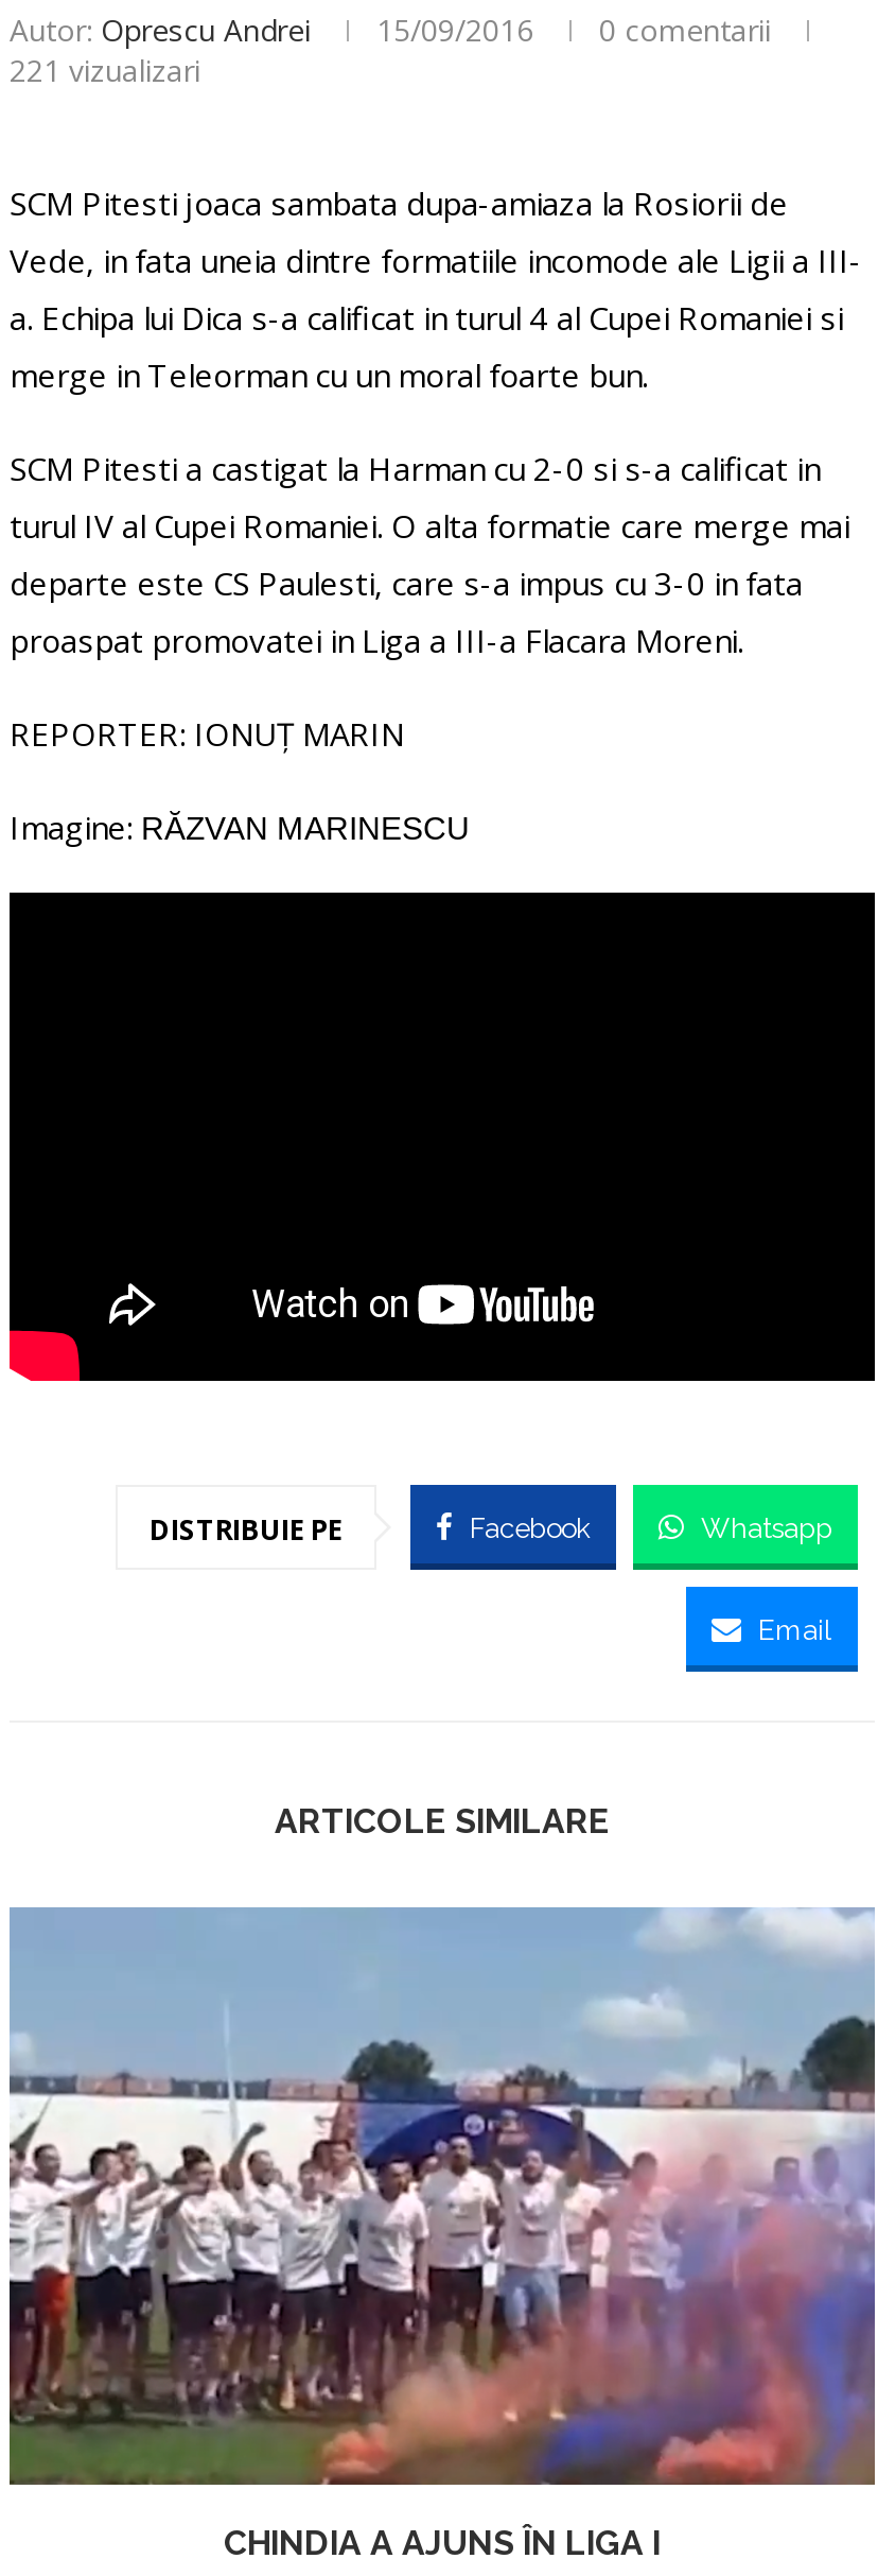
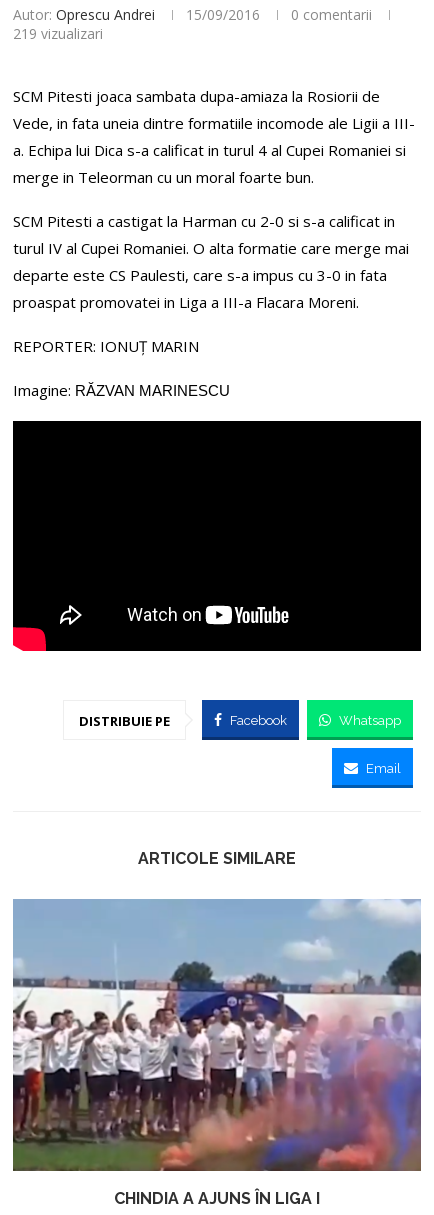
[10,50,200,90] 221 vizualizari -> [13,24,103,43] 219 vizualizari

